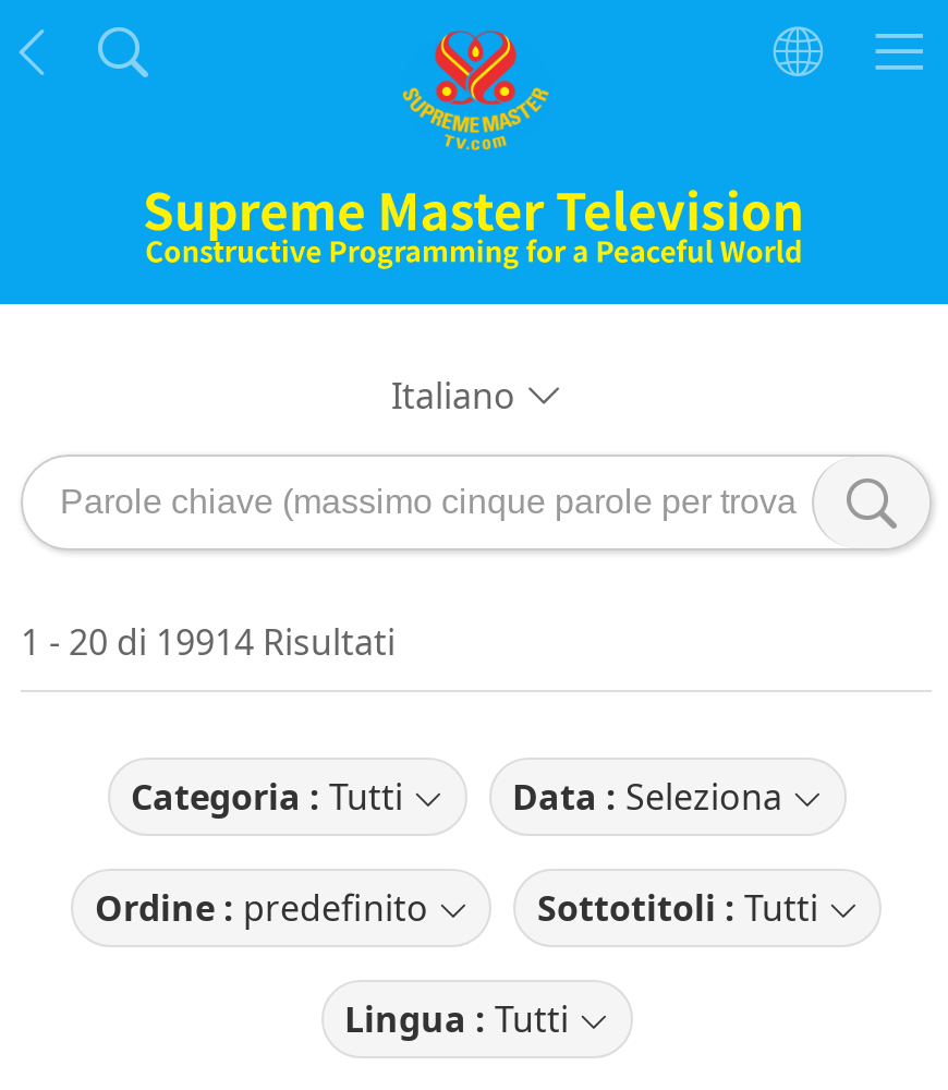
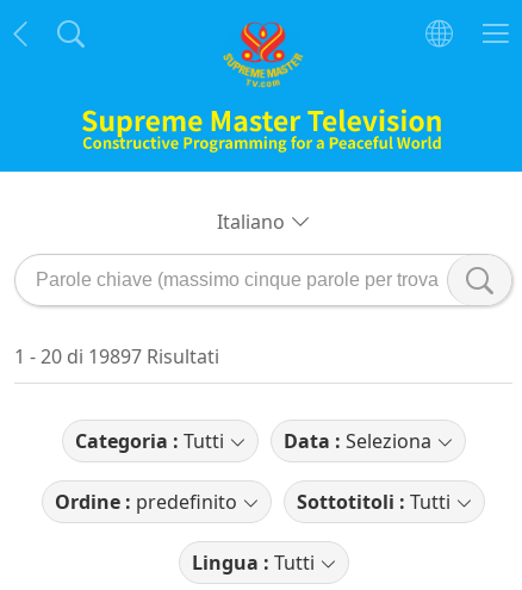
[21,619,396,667] 1 - 20 di 19914 Risultati -> [14,344,219,370] 1 - 20 di 19897 Risultati

